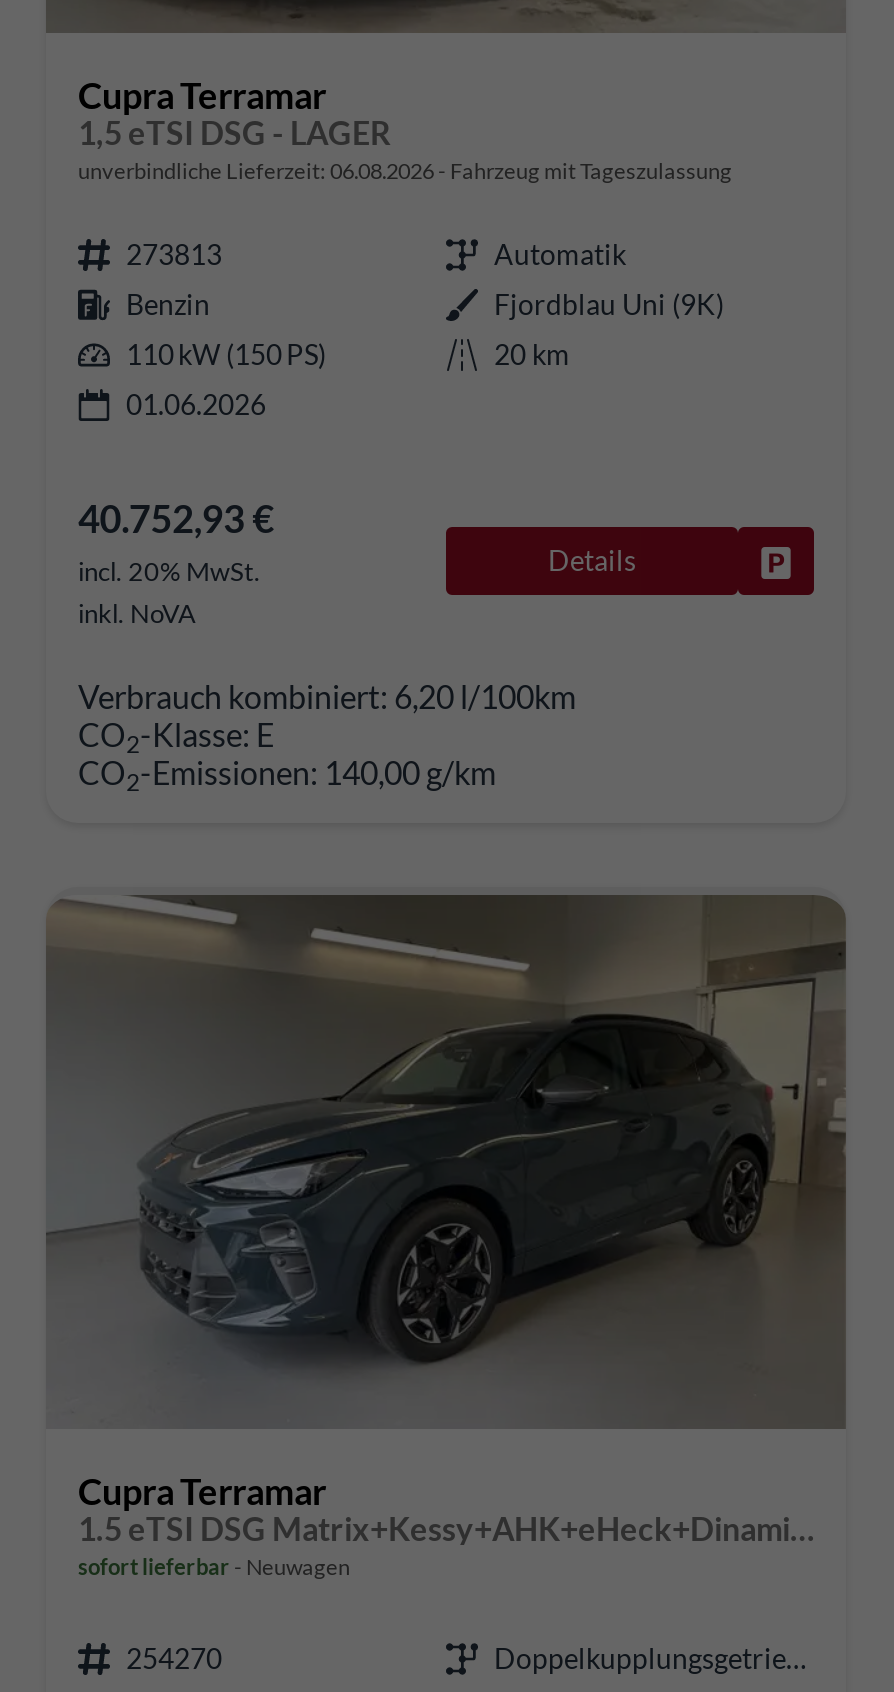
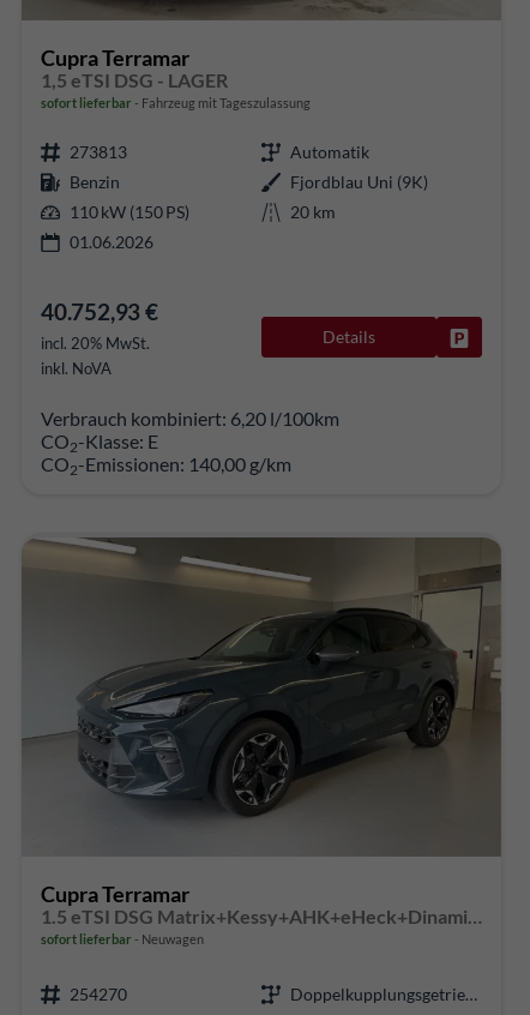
[78,157,732,183] unverbindliche Lieferzeit: 06.08.2026 Fahrzeug mit Tageszulassung -> [41,94,311,110] sofort lieferbar Fahrzeug mit Tageszulassung

